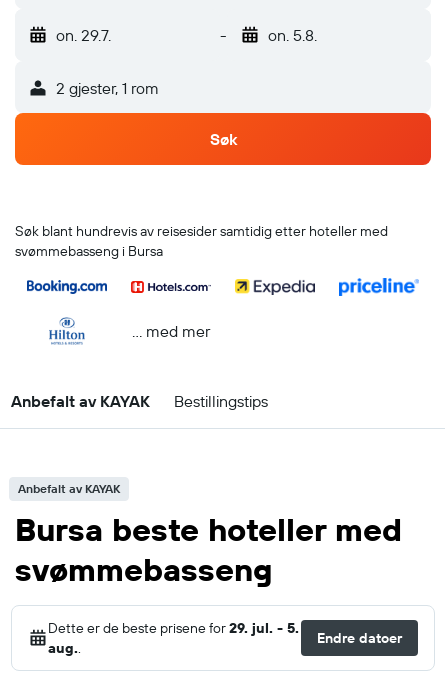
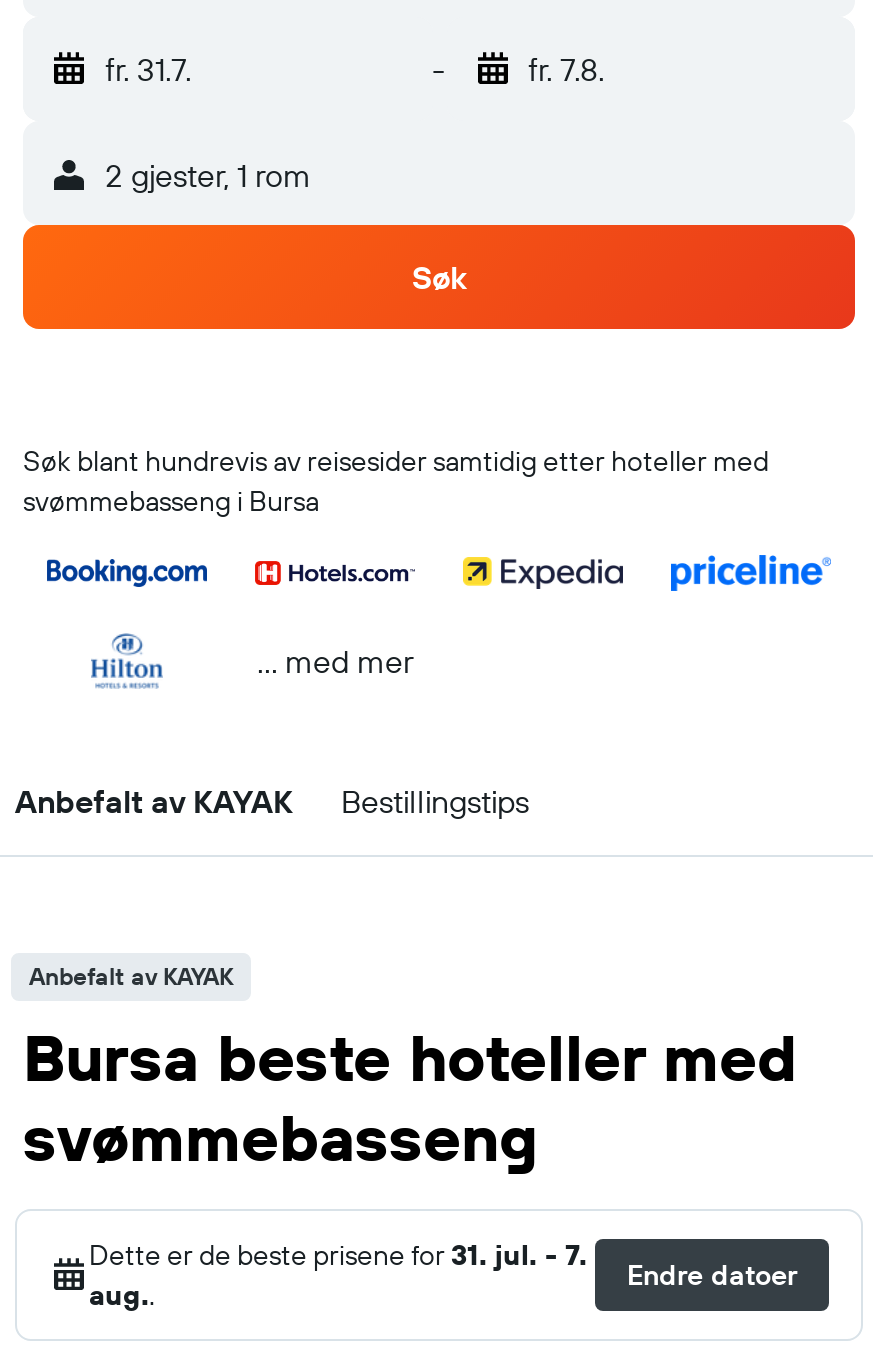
[56,25,111,45] on. 29.7. -> [105,49,191,89] fr. 31.7.
[267,25,316,45] on. 5.8. -> [528,49,604,89] fr. 7.8.
[48,619,299,637] Dette er de beste prisene for 29. jul. - 5. -> [89,1237,587,1273] Dette er de beste prisene for 31. jul. - 7.

